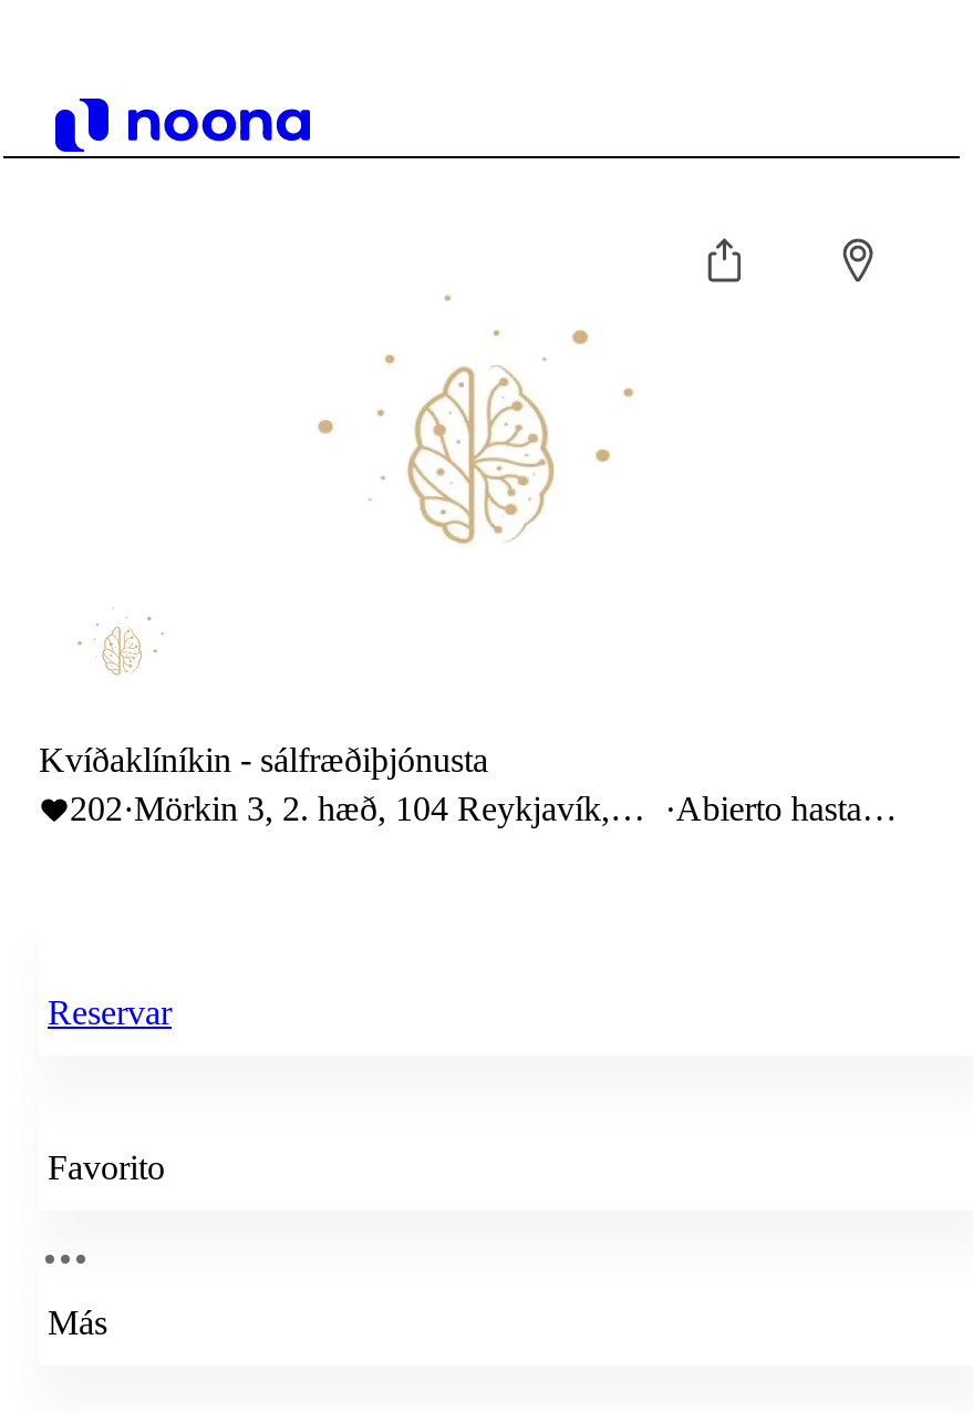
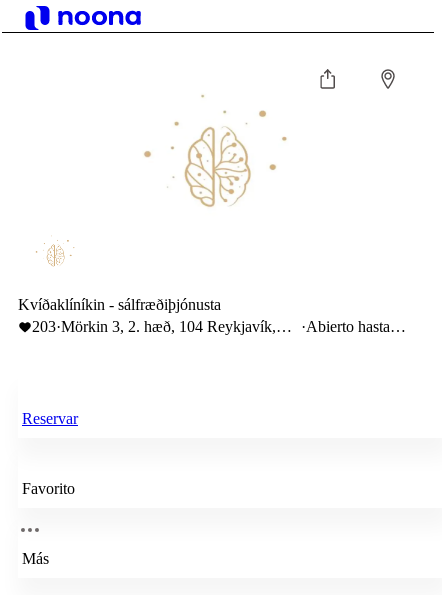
[70,790,610,827] 202·Mörkin 3, 2. hæð, 104 Reykjavík, -> [32,318,276,335] 203·Mörkin 3, 2. hæð, 104 Reykjavík,

